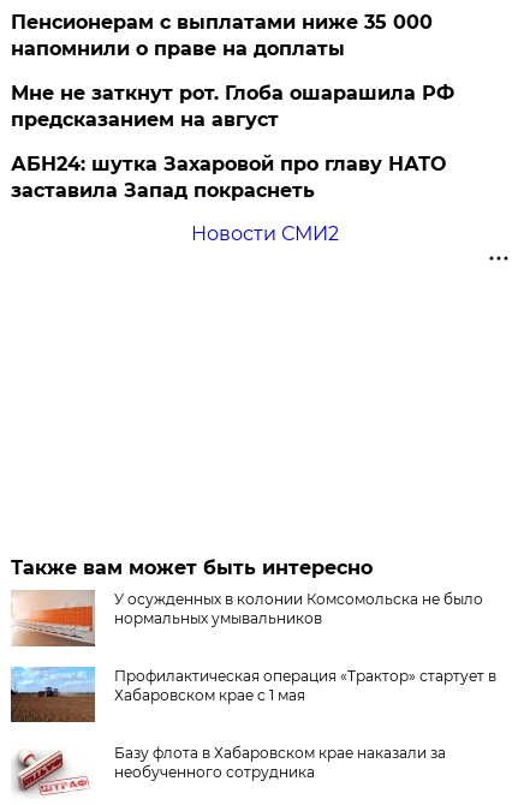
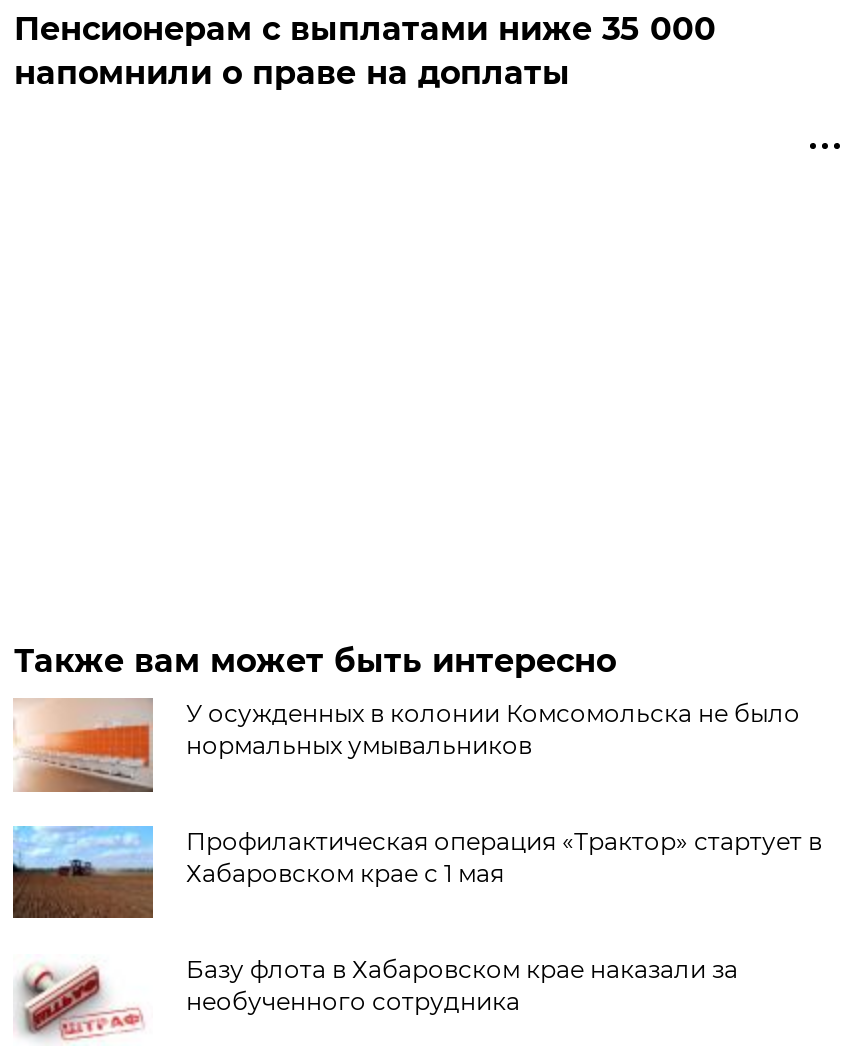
[11,82,455,245] Мне не заткнут рот. Глоба ошарашила РФ | предсказанием на август | АБН24: шутка Захаровой про главу НАТО | заставила Запад покраснеть | Новости СМИ2 -> none

